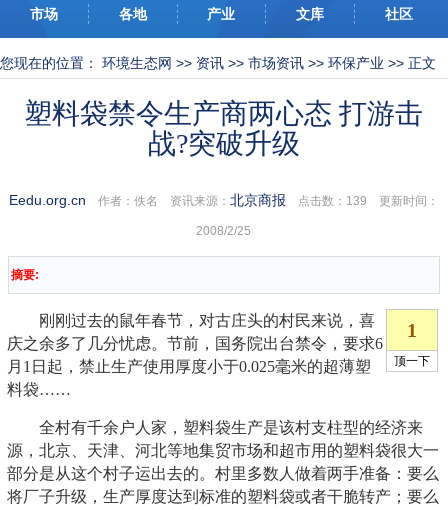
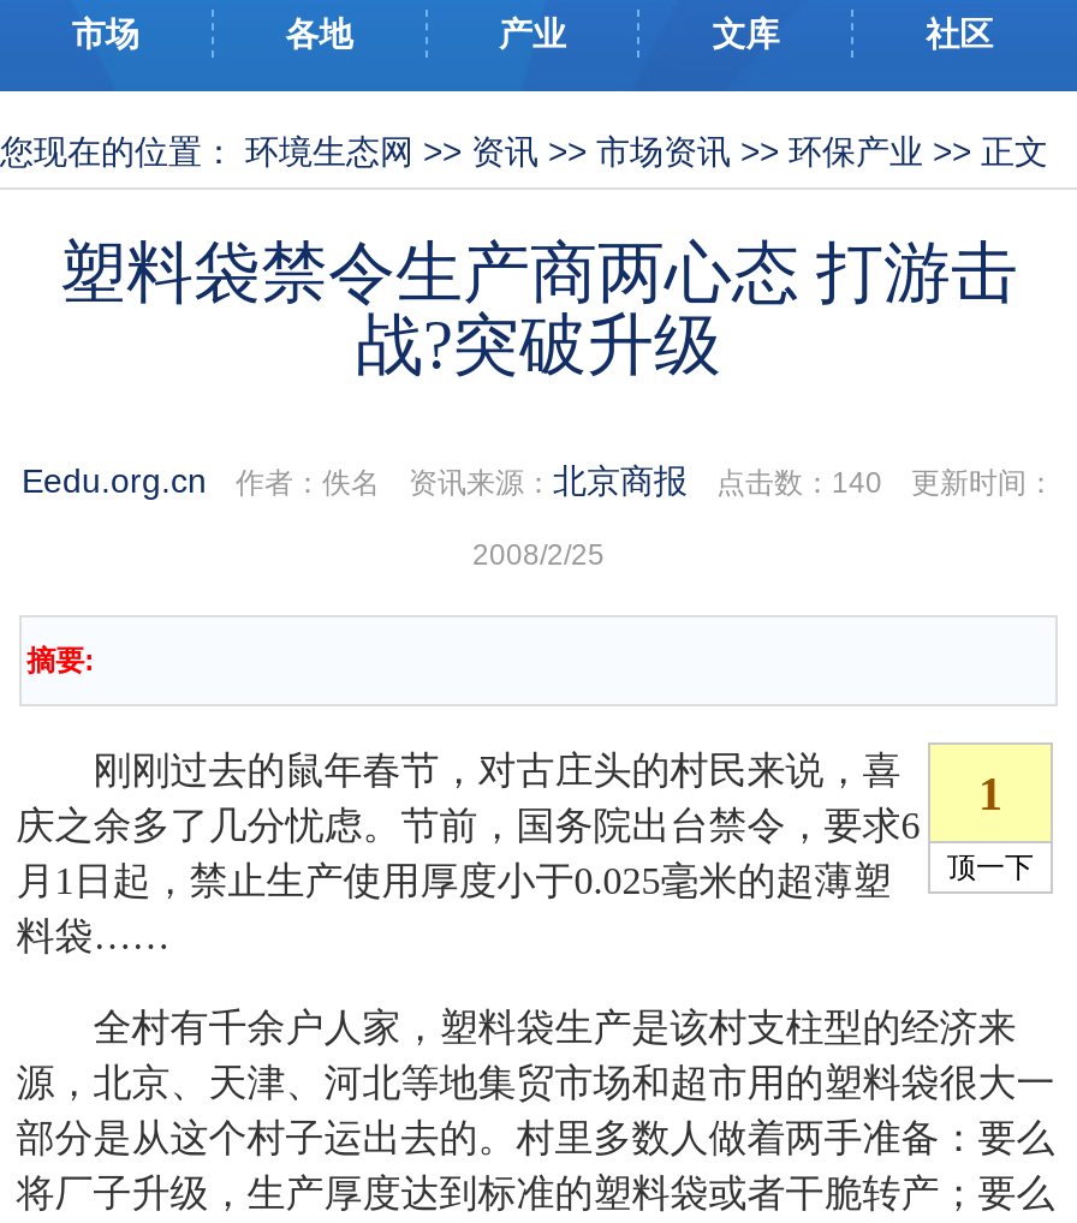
[9,192,439,208] Eedu.org.cn作者：佚名 资讯来源：北京商报点击数：139 更新时间： -> [22,461,1055,500] Eedu.org.cn作者：佚名 资讯来源：北京商报点击数：140 更新时间：

